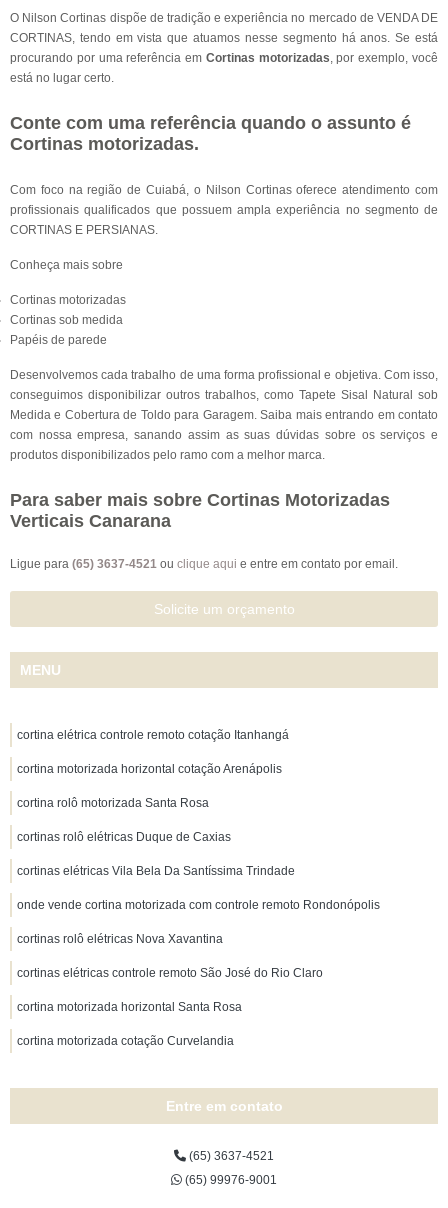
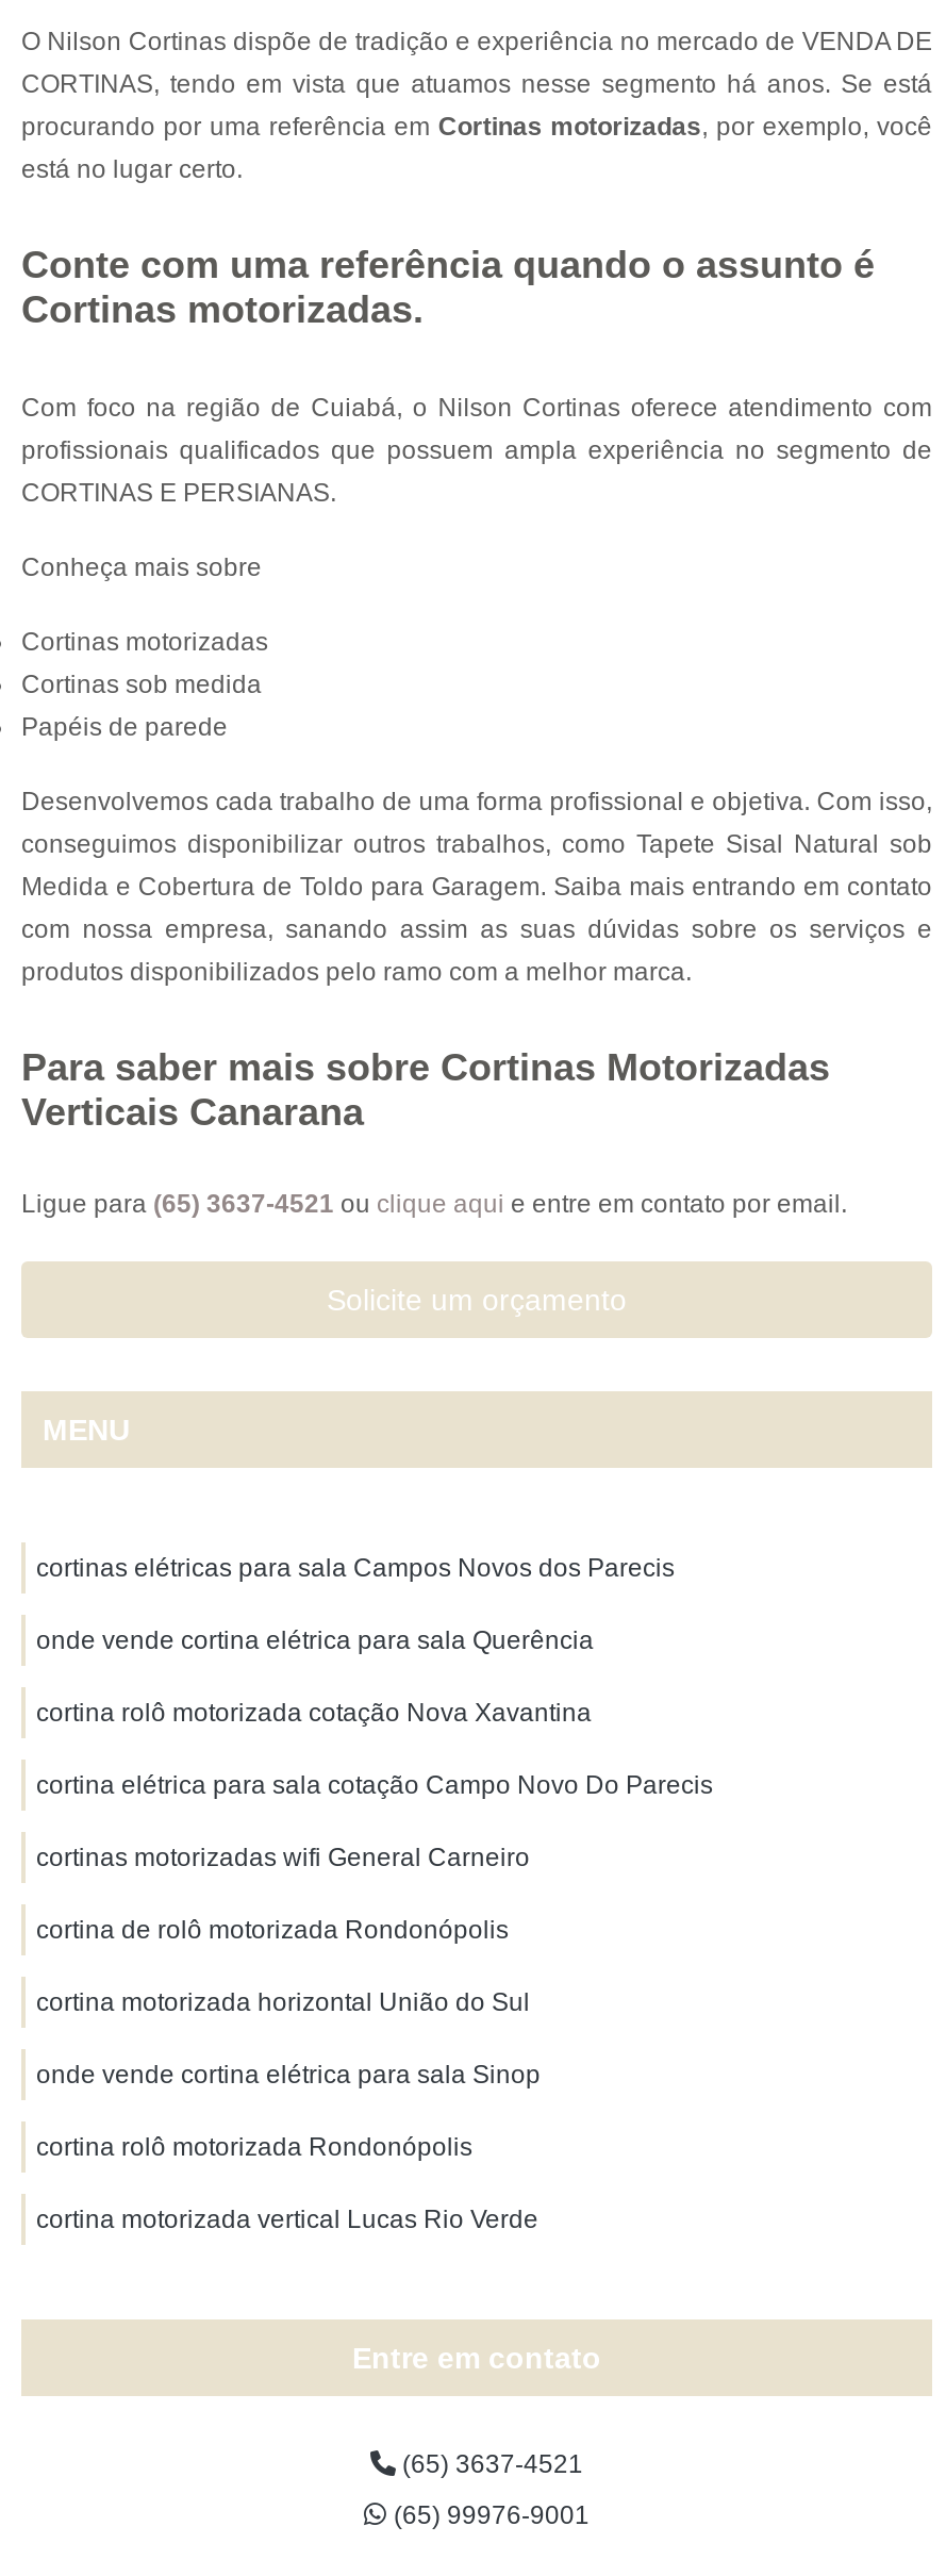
[17,728,289,742] cortina elétrica controle remoto cotação Itanhangá -> [36,1553,675,1583] cortinas elétricas para sala Campos Novos dos Parecis
[17,762,282,776] cortina motorizada horizontal cotação Arenápolis -> [36,1625,594,1655] onde vende cortina elétrica para sala Querência
[17,796,209,810] cortina rolô motorizada Santa Rosa -> [36,1698,592,1728] cortina rolô motorizada cotação Nova Xavantina
[17,830,231,844] cortinas rolô elétricas Duque de Caxias -> [36,1770,713,1800] cortina elétrica para sala cotação Campo Novo Do Parecis
[17,864,295,878] cortinas elétricas Vila Bela Da Santíssima Trindade -> [36,1843,530,1872] cortinas motorizadas wifi General Carneiro
[17,898,380,912] onde vende cortina motorizada com controle remoto Rondonópolis -> [36,1915,509,1945] cortina de rolô motorizada Rondonópolis
[17,932,223,946] cortinas rolô elétricas Nova Xavantina -> [36,1987,530,2017] cortina motorizada horizontal União do Sul
[17,966,323,980] cortinas elétricas controle remoto São José do Rio Claro -> [36,2060,541,2090] onde vende cortina elétrica para sala Sinop
[17,1000,242,1014] cortina motorizada horizontal Santa Rosa -> [36,2132,472,2162] cortina rolô motorizada Rondonópolis
[17,1034,234,1048] cortina motorizada cotação Curvelandia -> [36,2205,538,2234] cortina motorizada vertical Lucas Rio Verde

